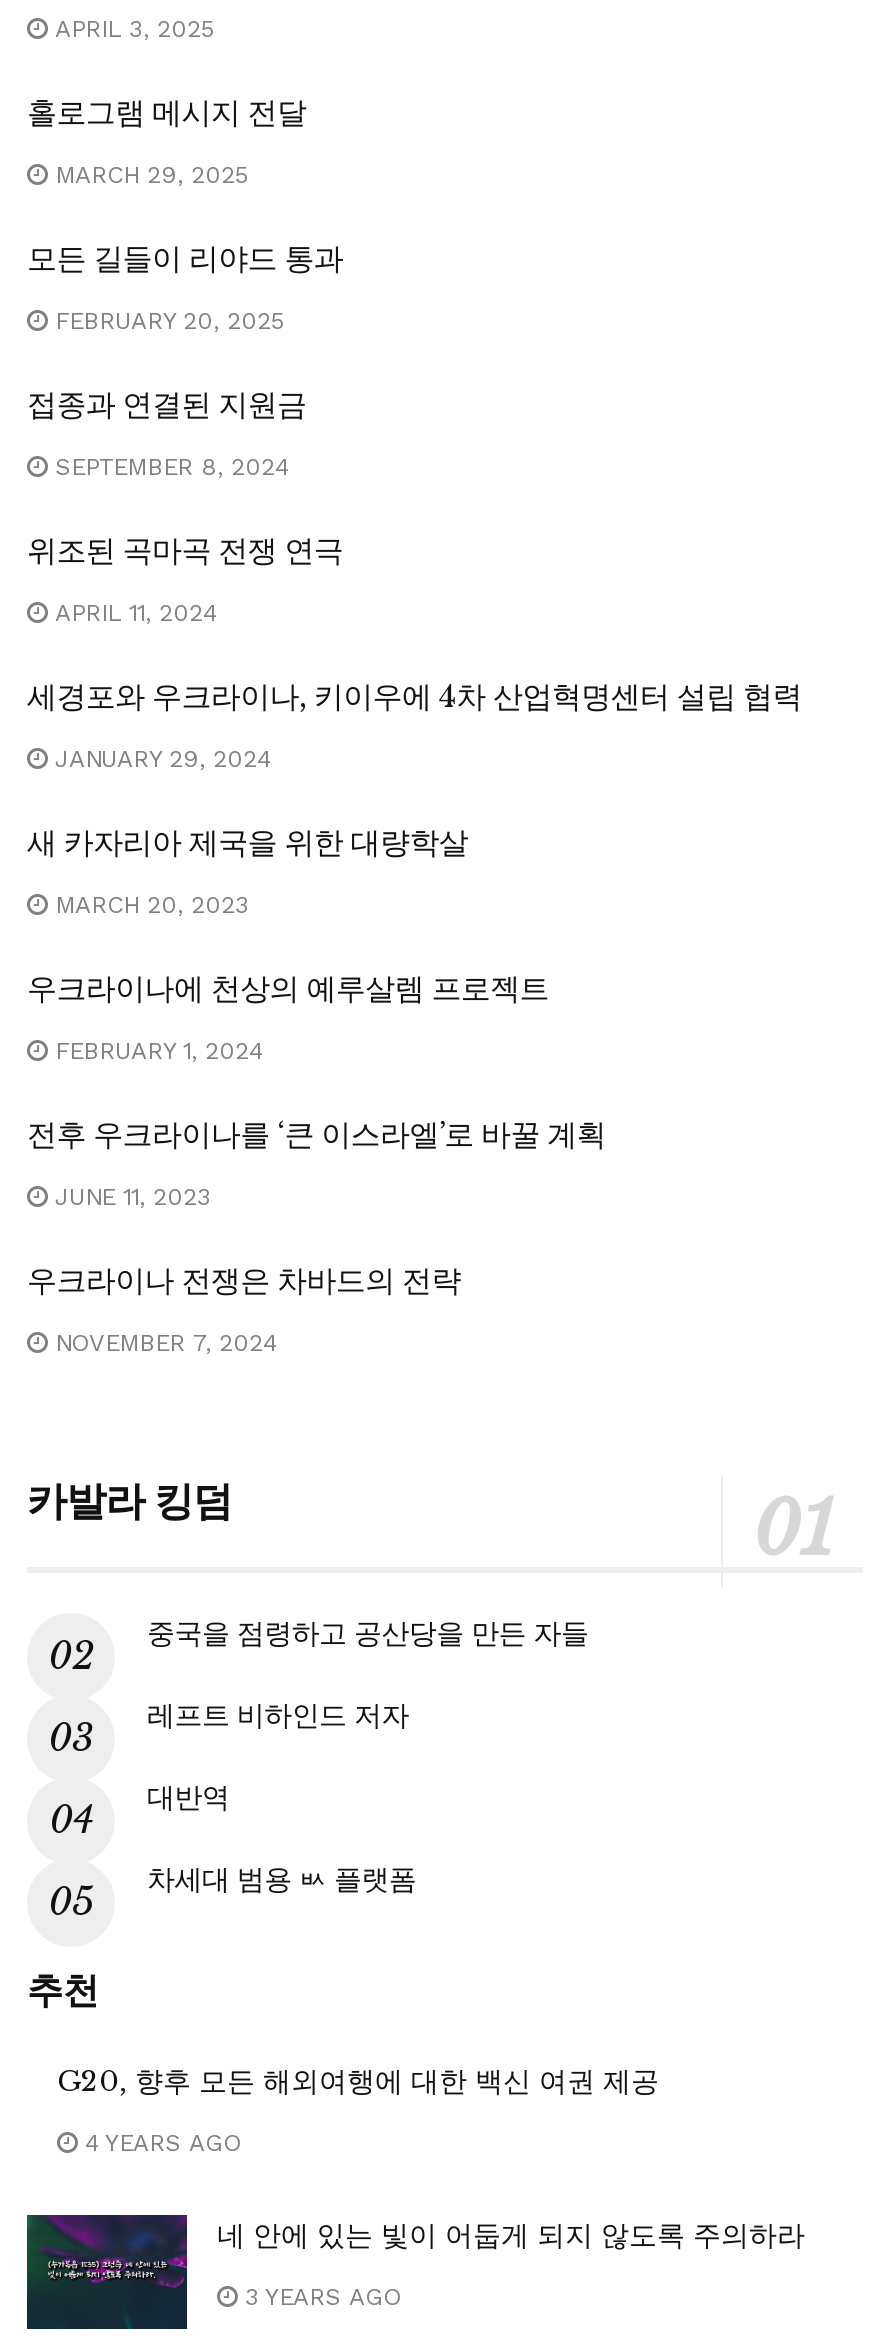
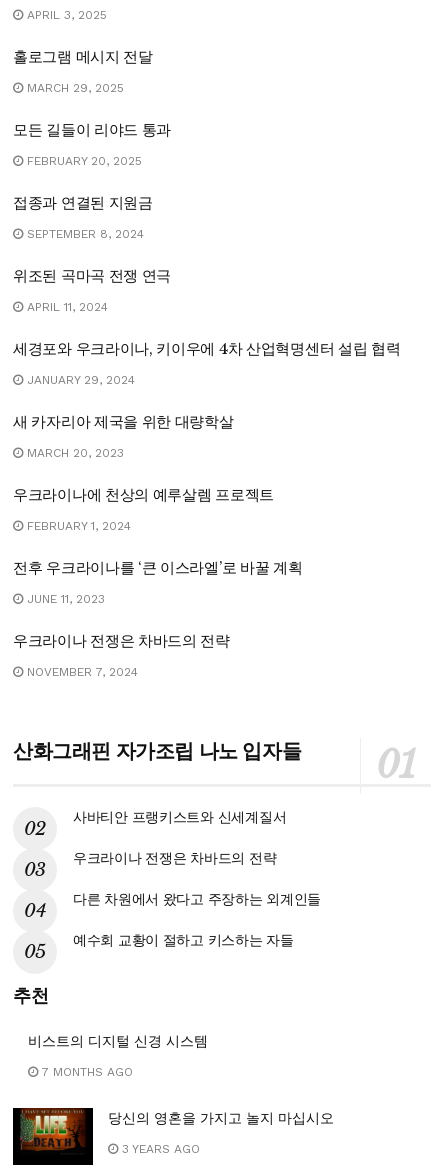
[27,1477,232,1525] 카발라 킹덤 -> [13,739,301,763] 산화그래핀 자가조립 나노 입자들
[147,1615,588,1651] 중국을 점령하고 공산당을 만든 자들 -> [73,808,286,826] 사바티안 프랭키스트와 신세계질서
[147,1697,409,1733] 레프트 비하인드 저자 -> [73,849,276,867] 우크라이나 전쟁은 차바드의 전략
[147,1779,229,1815] 대반역 -> [73,890,321,908] 다른 차원에서 왔다고 주장하는 외계인들
[147,1861,416,1897] 차세대 범용 ㅄ 플랫폼 -> [73,931,294,949] 예수회 교황이 절하고 키스하는 자들
[57,2063,659,2099] G20, 향후 모든 해외여행에 대한 백신 여권 제공 -> [28,1032,208,1050] 비스트의 디지털 신경 시스템
[77,2129,241,2157] 4 YEARS AGO -> [38,1065,133,1079] 7 MONTHS AGO
[25,2213,805,2329] [image] | 네 안에 있는 빛이 어둡게 되지 않도록 주의하라 -> [12,1107,334,1165] [image] | 당신의 영혼을 가지고 놀지 마십시오

